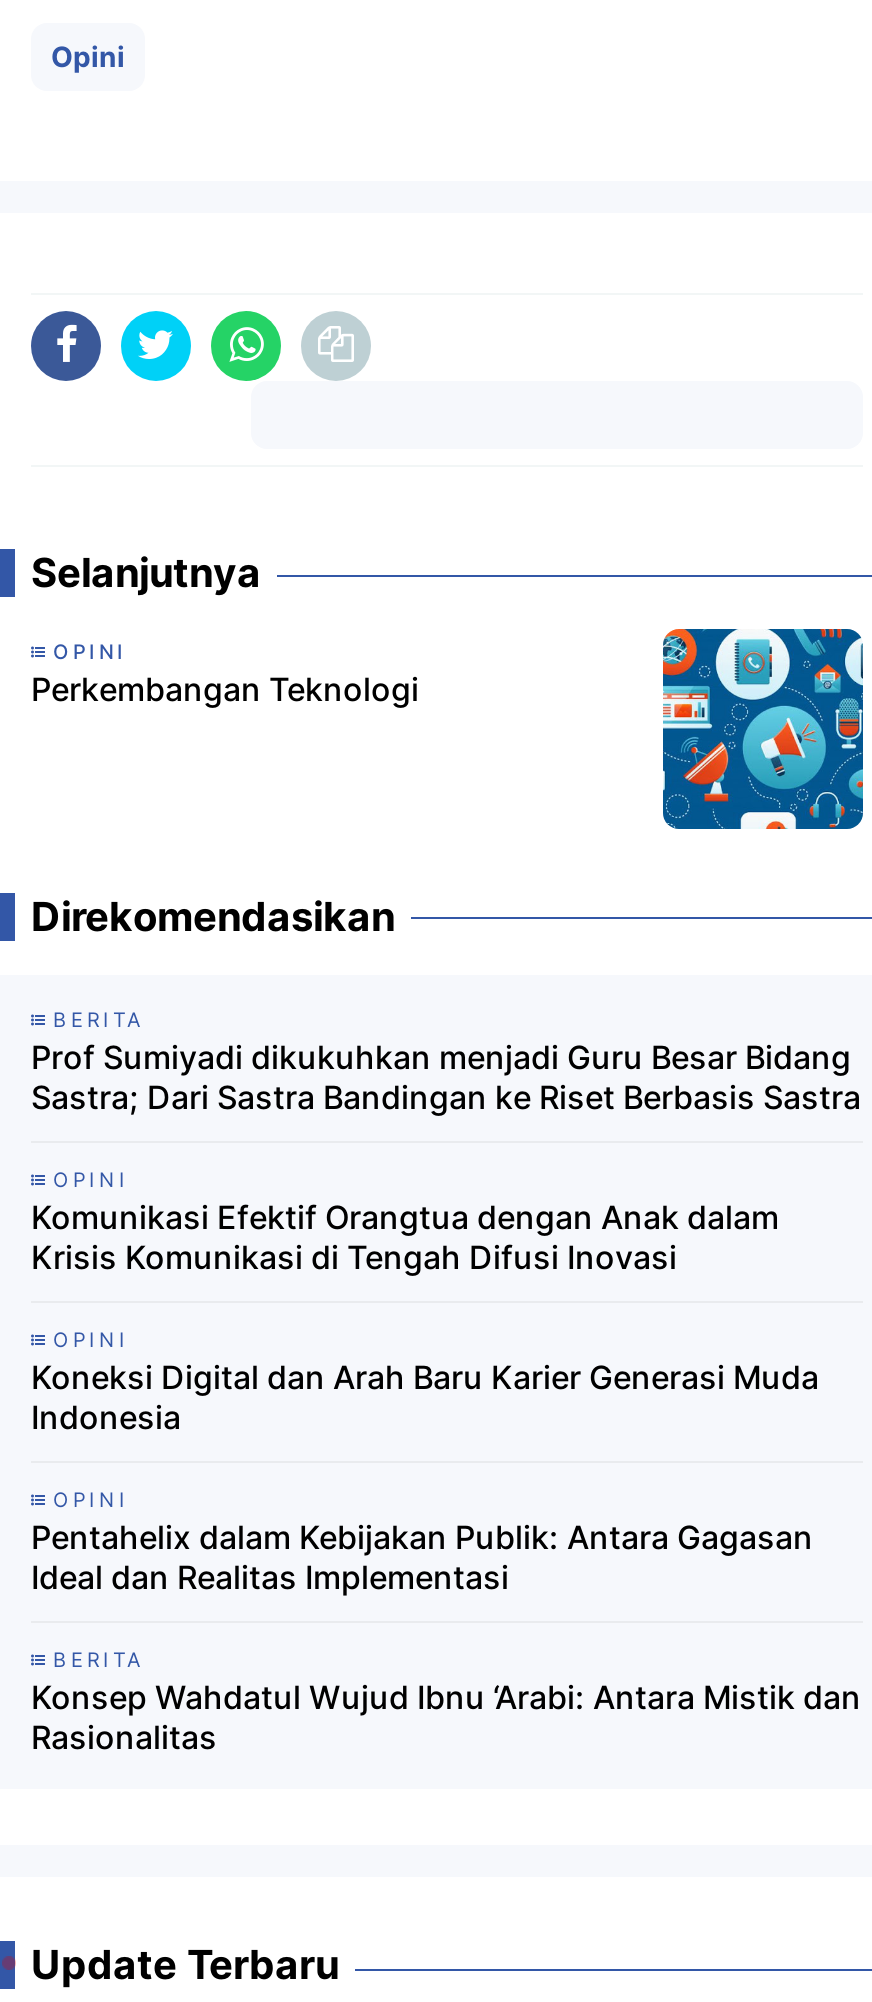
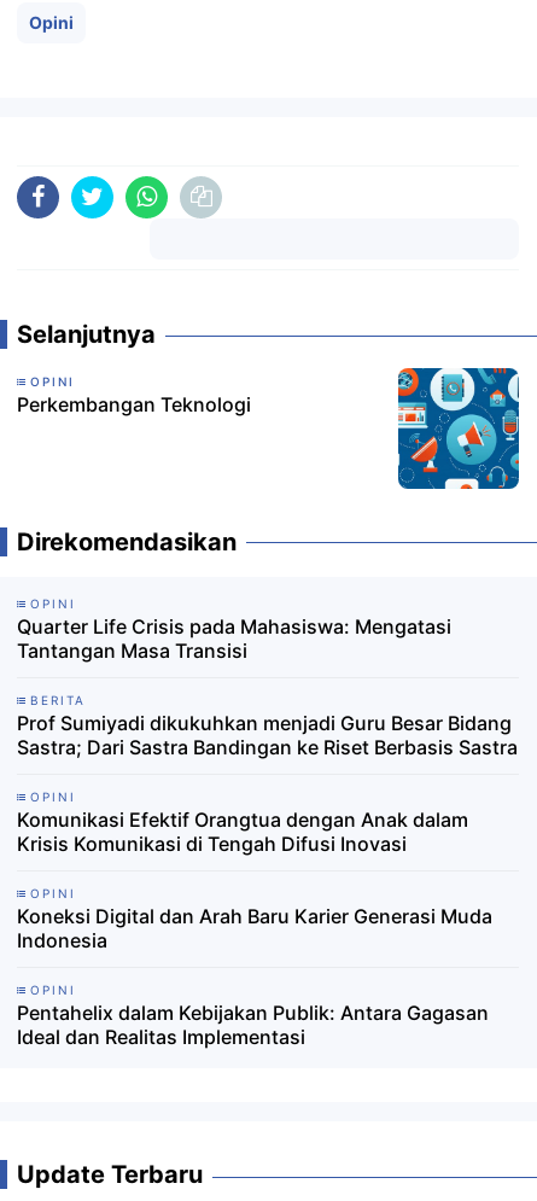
none -> [17,597,451,663] OPINI | Quarter Life Crisis pada Mahasiswa: Mengatasi | Tantangan Masa Transisi
moved [31,1008,861,1598] -> [17,693,518,1049]: BERITA | Prof Sumiyadi dikukuhkan menjadi Guru Besar Bidang | Sastra; Dari Sastra Bandingan ke Riset Berbasis Sastra | ... | Pentahelix dalam Kebijakan Publik: Antara Gagasan | Ideal dan Realitas Implementasi
[31,1648,861,1758] BERITA | Konsep Wahdatul Wujud Ibnu ‘Arabi: Antara Mistik dan | Rasionalitas -> none

